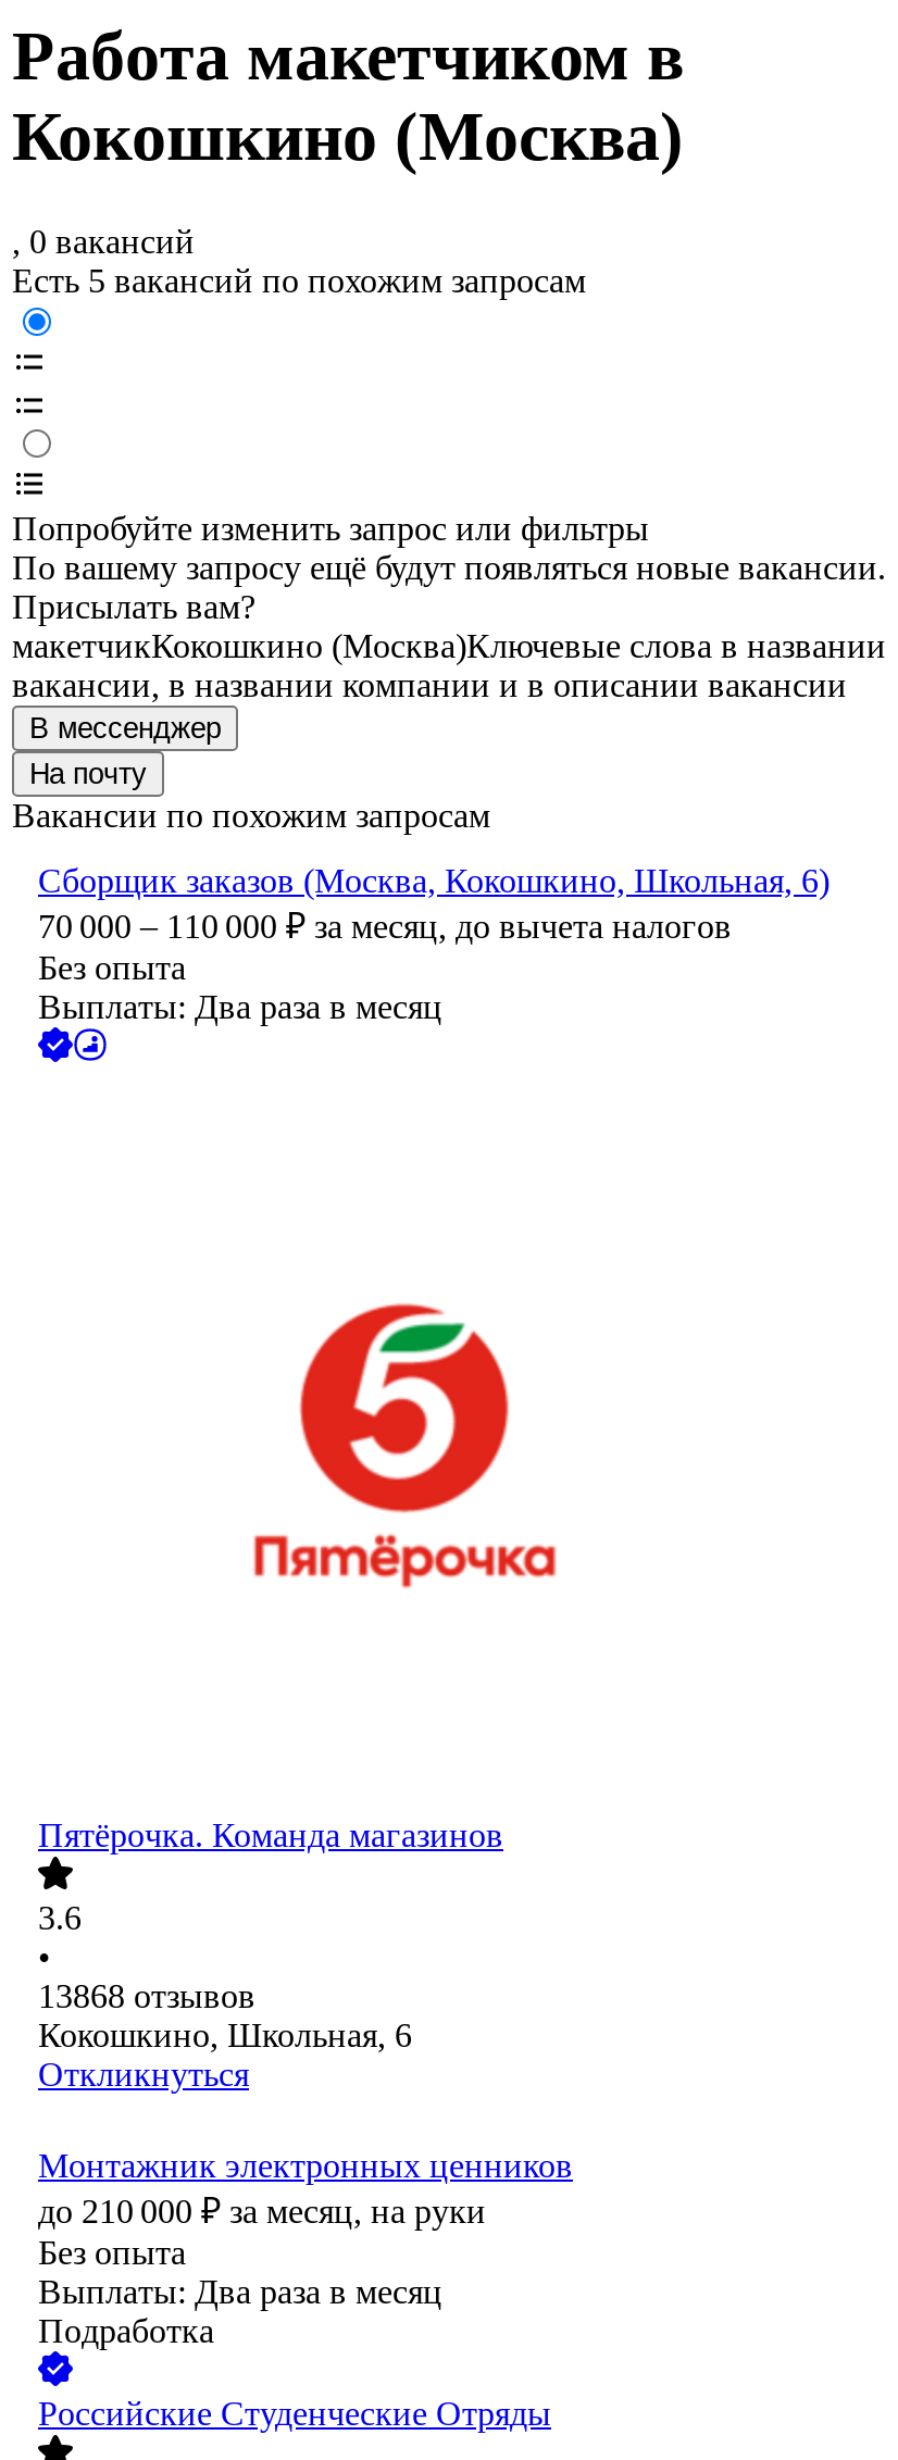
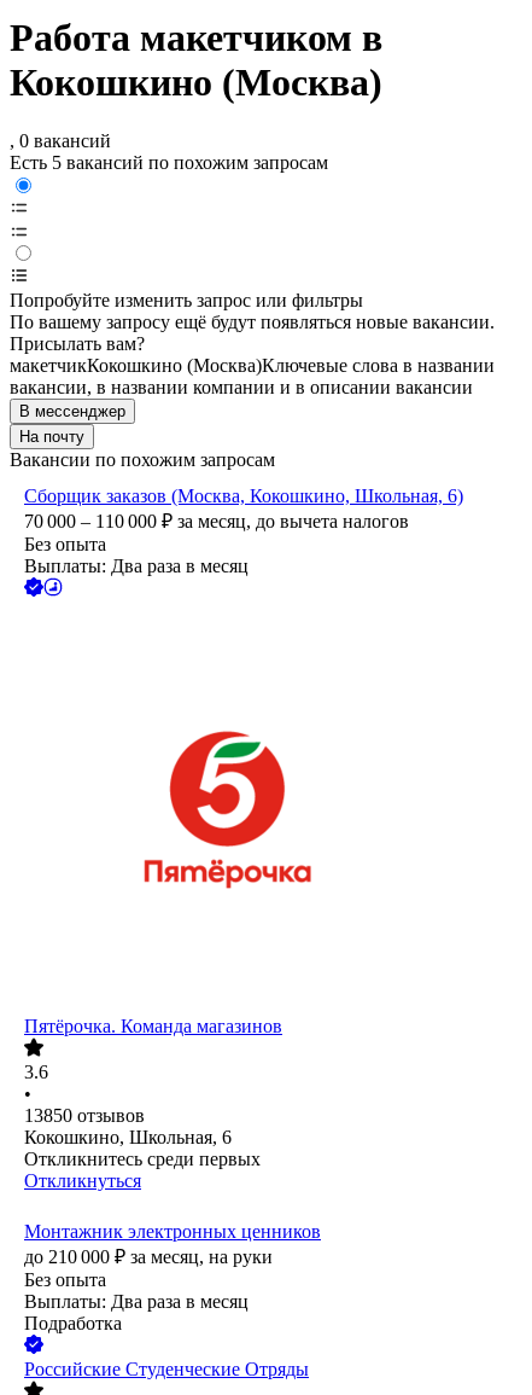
[38,1978,255,2015] 13868 отзывов -> [24,1106,145,1126] 13850 отзывов
none -> [24,1149,261,1170] Откликнитесь среди первых

